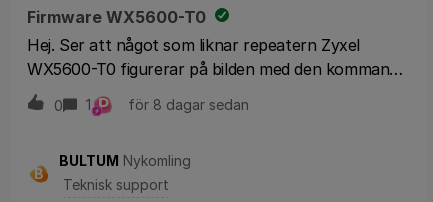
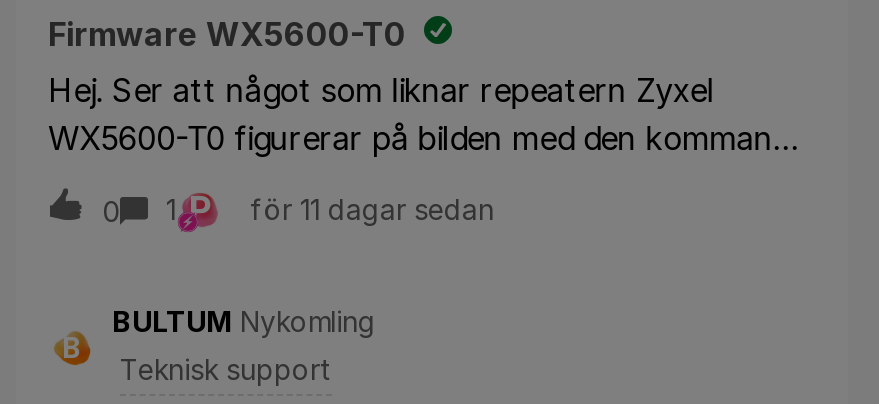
[128,96,249,113] för 8 dagar sedan -> [250,192,494,226] för 11 dagar sedan

